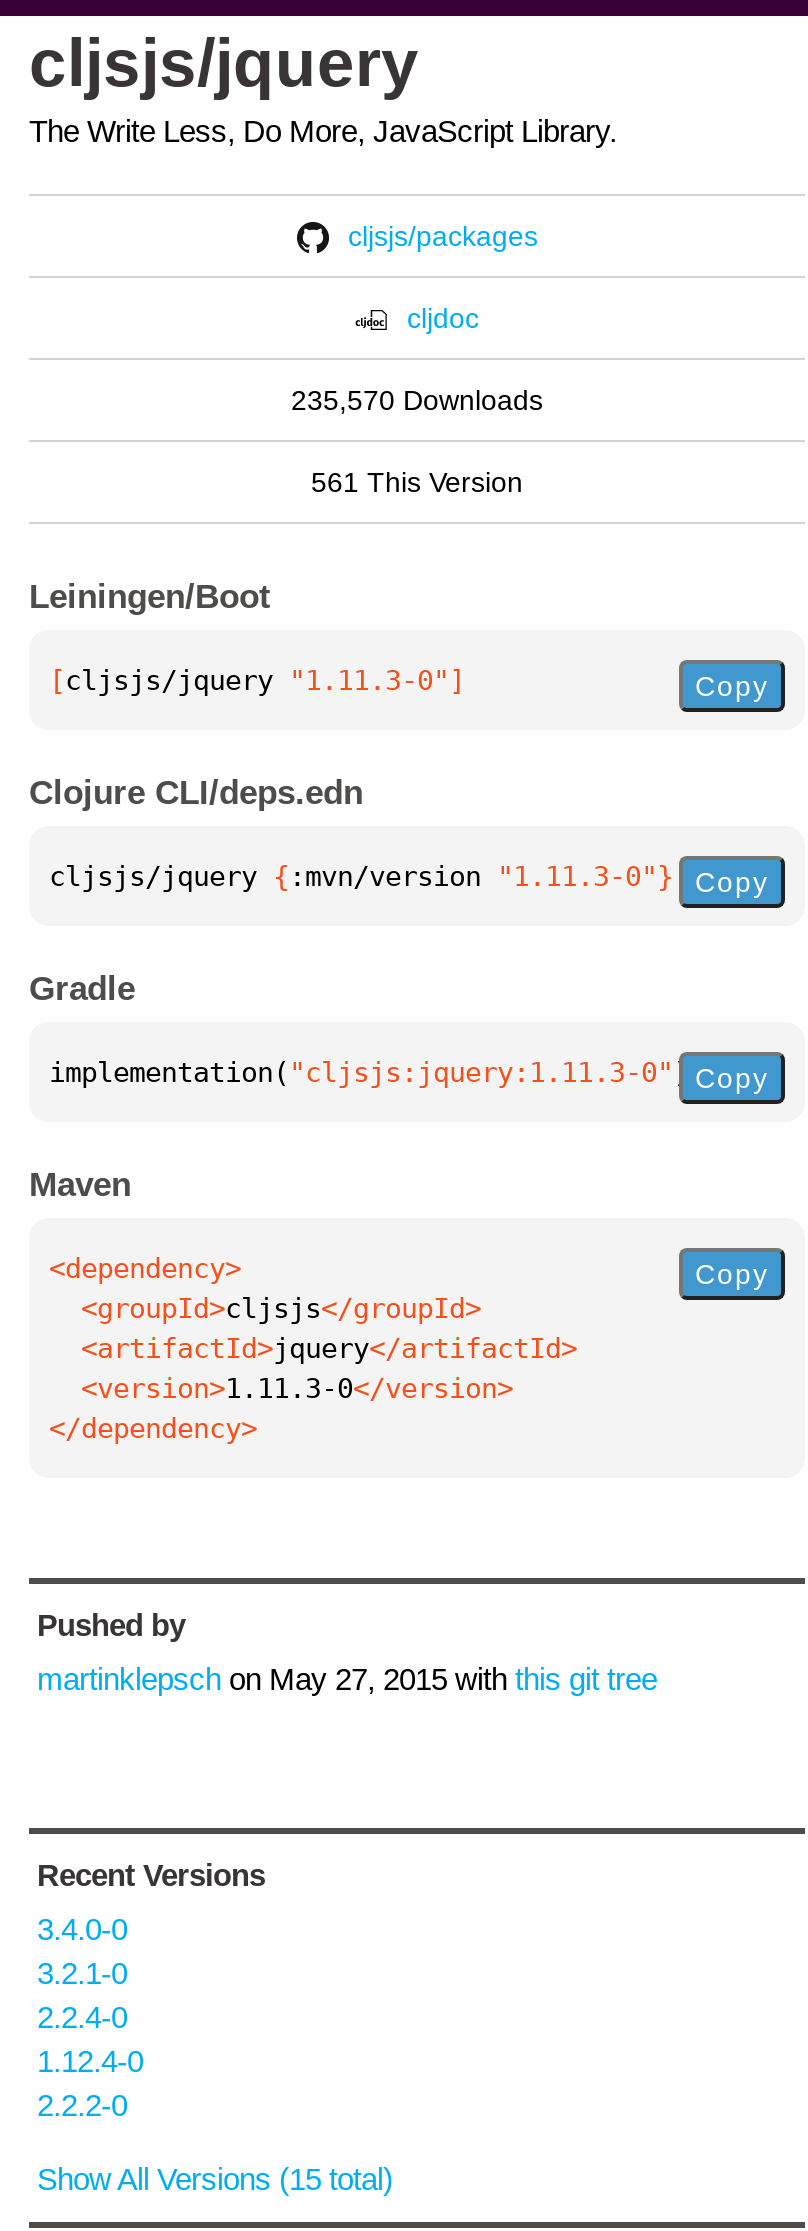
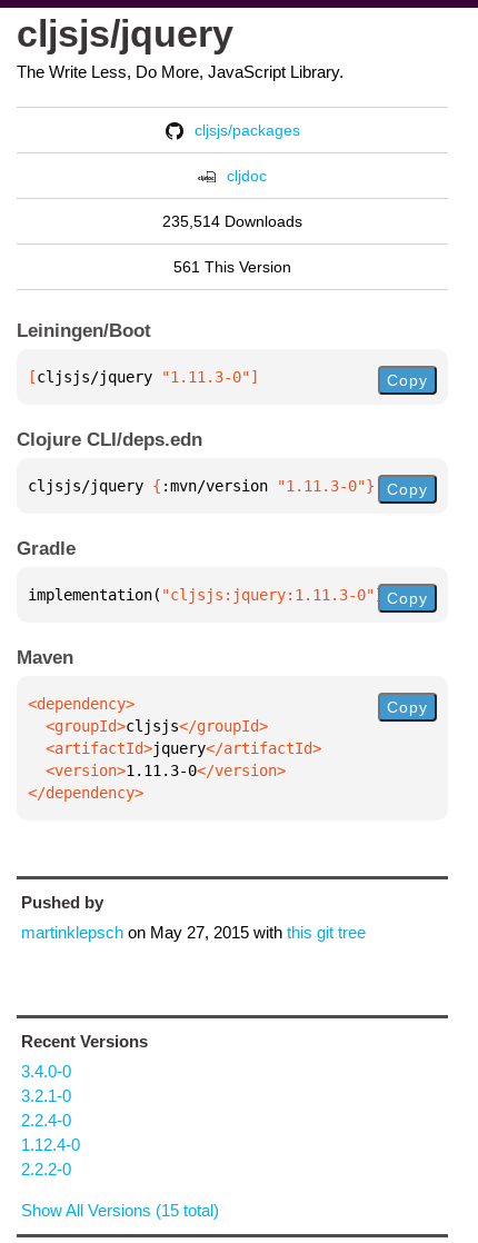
[291,384,543,416] 235,570 Downloads -> [162,212,302,230] 235,514 Downloads

